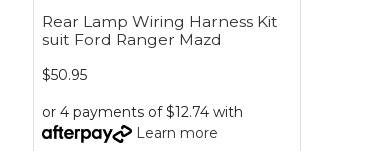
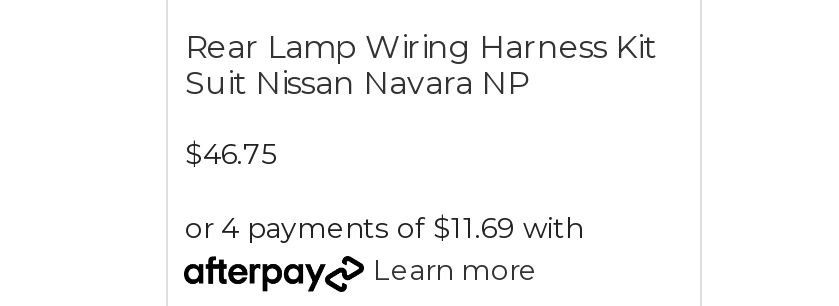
[42,30,222,49] suit Ford Ranger Mazd -> [185,65,529,103] Suit Nissan Navara NP
[42,66,87,84] $50.95 -> [185,137,275,173] $46.75
[42,103,243,121] or 4 payments of $12.74 with -> [185,211,583,247] or 4 payments of $11.69 with

